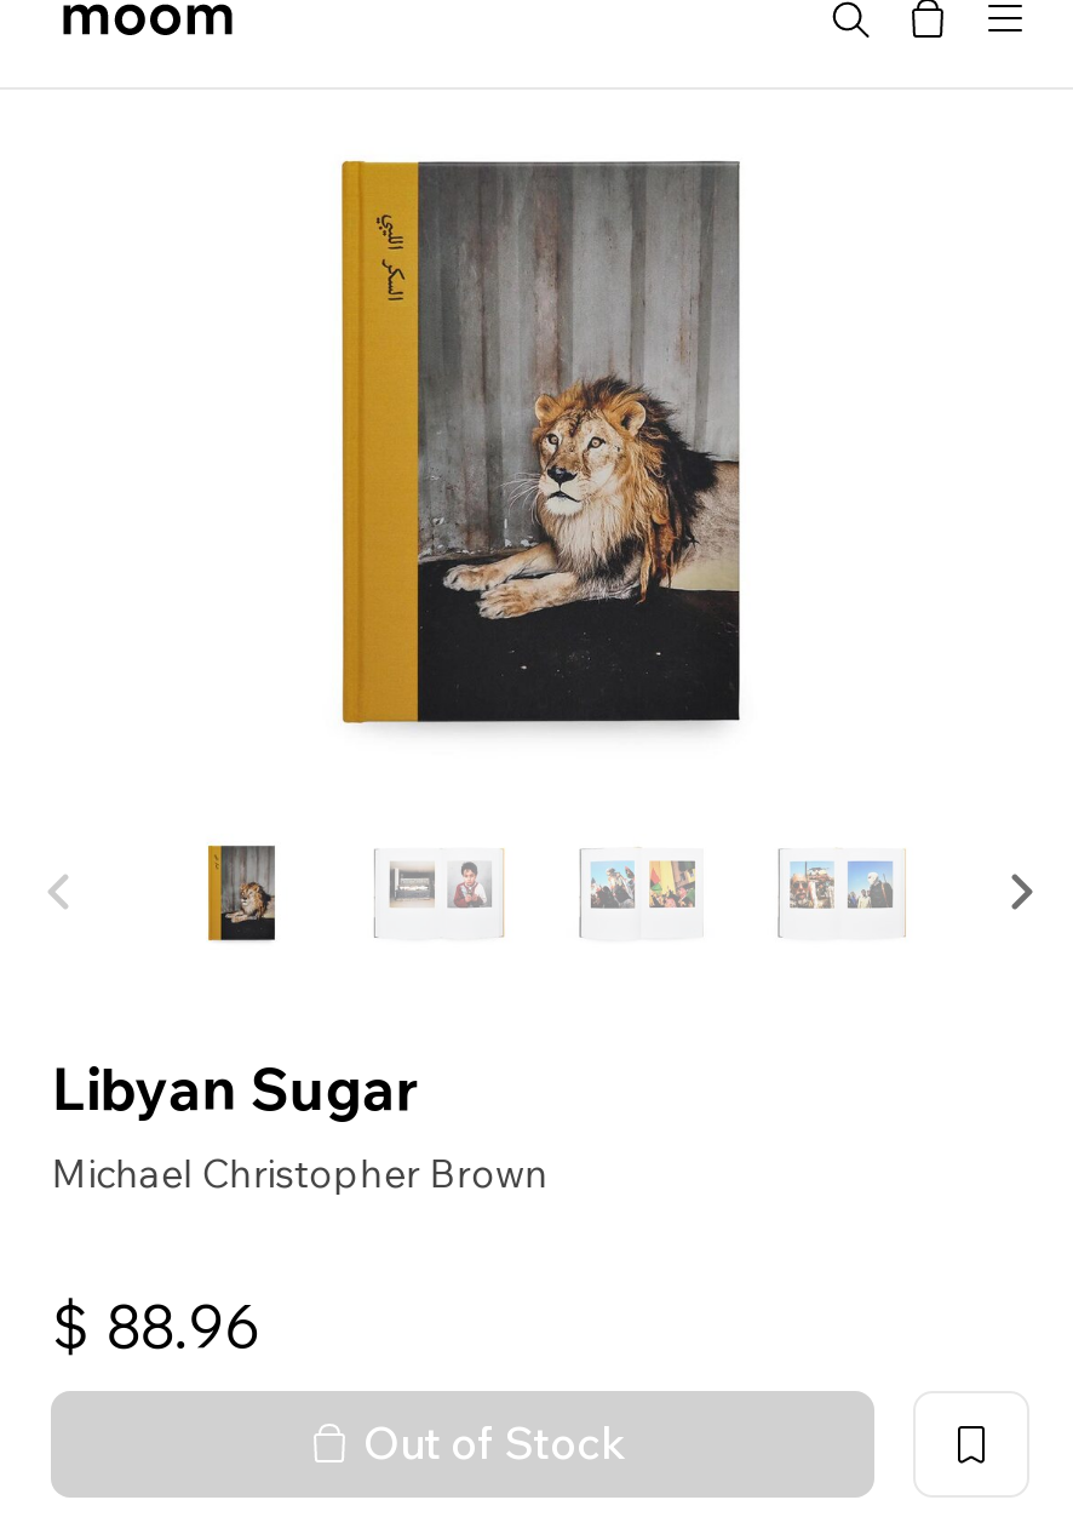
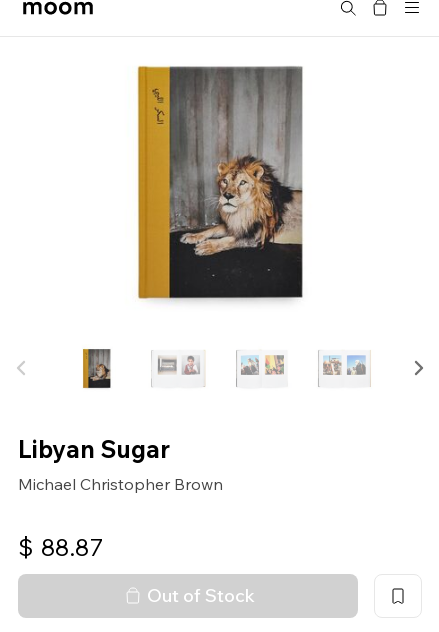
[52,1288,258,1361] $ 88.96 -> [18,531,104,561] $ 88.87

